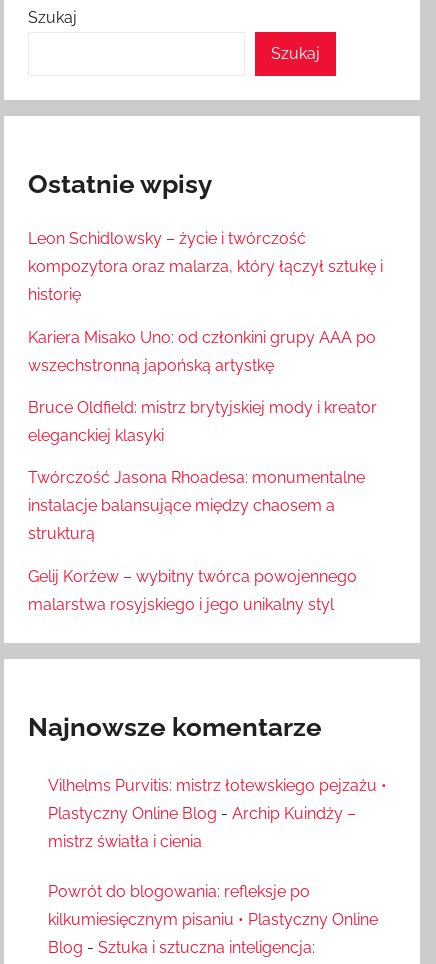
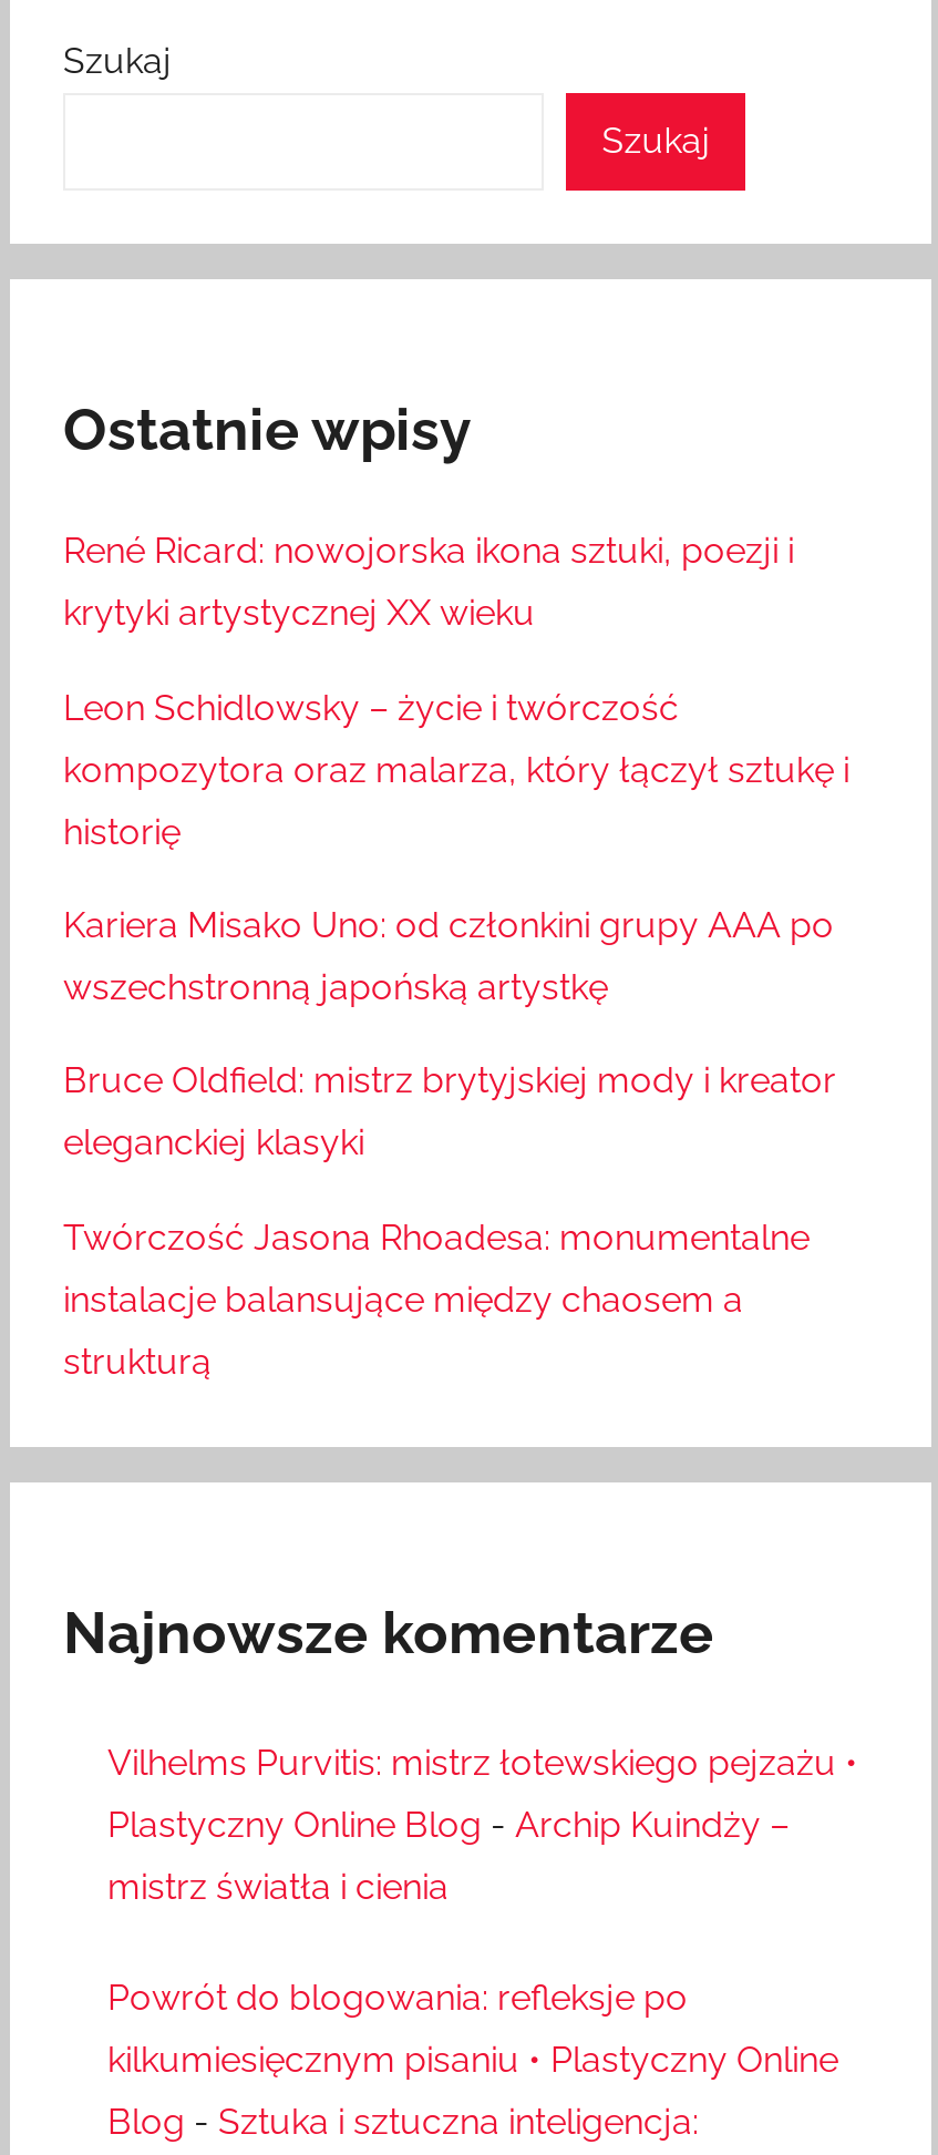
none -> [63,530,794,634] René Ricard: nowojorska ikona sztuki, poezji i | krytyki artystycznej XX wieku
moved [28,229,383,543] -> [63,686,849,1382]: Leon Schidlowsky – życie i twórczość | kompozytora oraz malarza, który łączył sztukę i | historię | ... | instalacje balansujące między chaosem a | strukturą
[28,567,357,614] Gelij Korżew – wybitny twórca powojennego | malarstwa rosyjskiego i jego unikalny styl -> none

